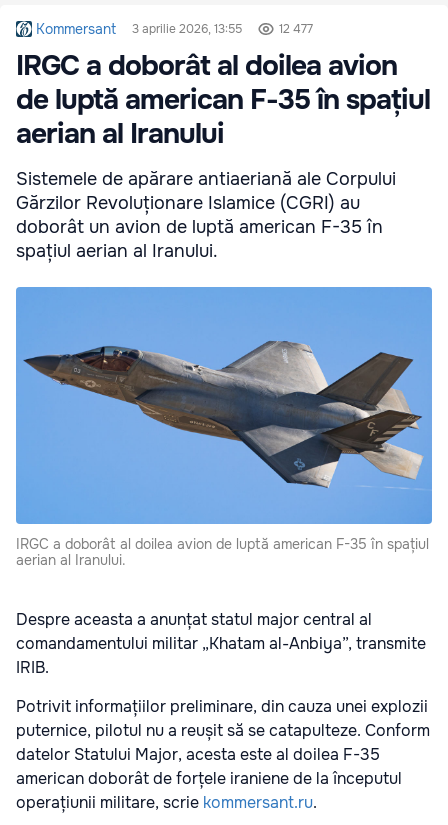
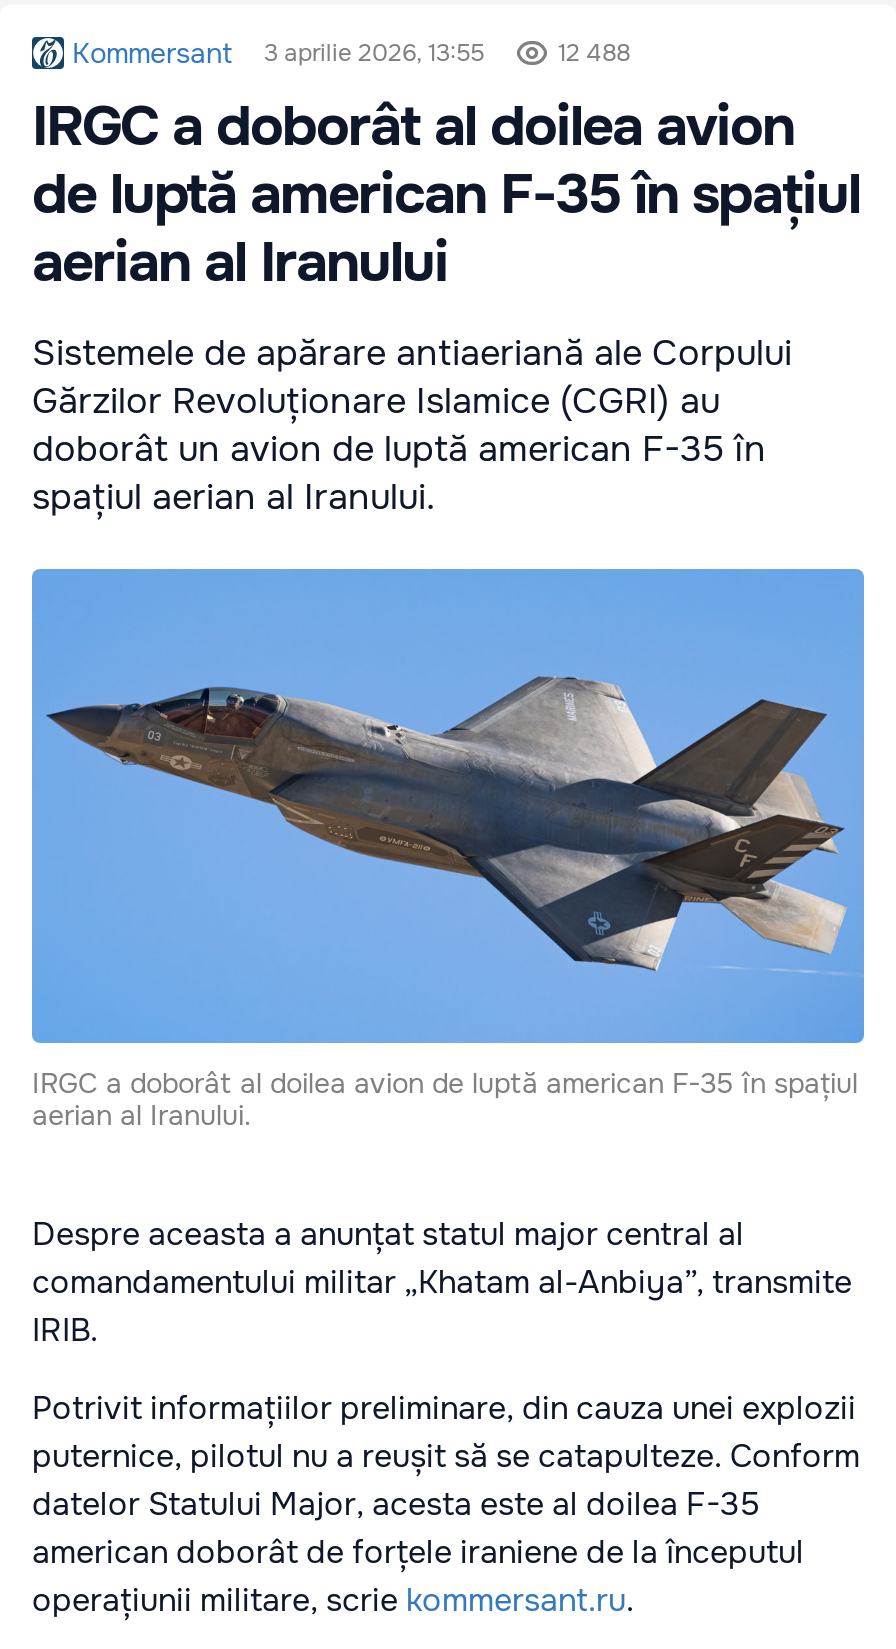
[279,21,313,37] 12 477 -> [558,38,630,70] 12 488

